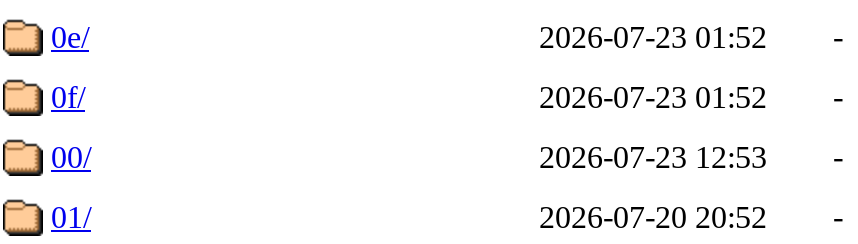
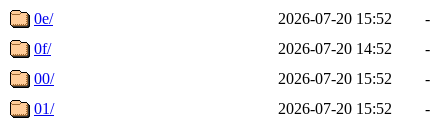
[539,20,767,54] 2026-07-23 01:52 -> [278,10,392,27] 2026-07-20 15:52
[539,80,767,114] 2026-07-23 01:52 -> [278,40,392,57] 2026-07-20 14:52
[539,140,767,174] 2026-07-23 12:53 -> [278,70,392,87] 2026-07-20 15:52
[539,200,767,234] 2026-07-20 20:52 -> [278,100,392,117] 2026-07-20 15:52

